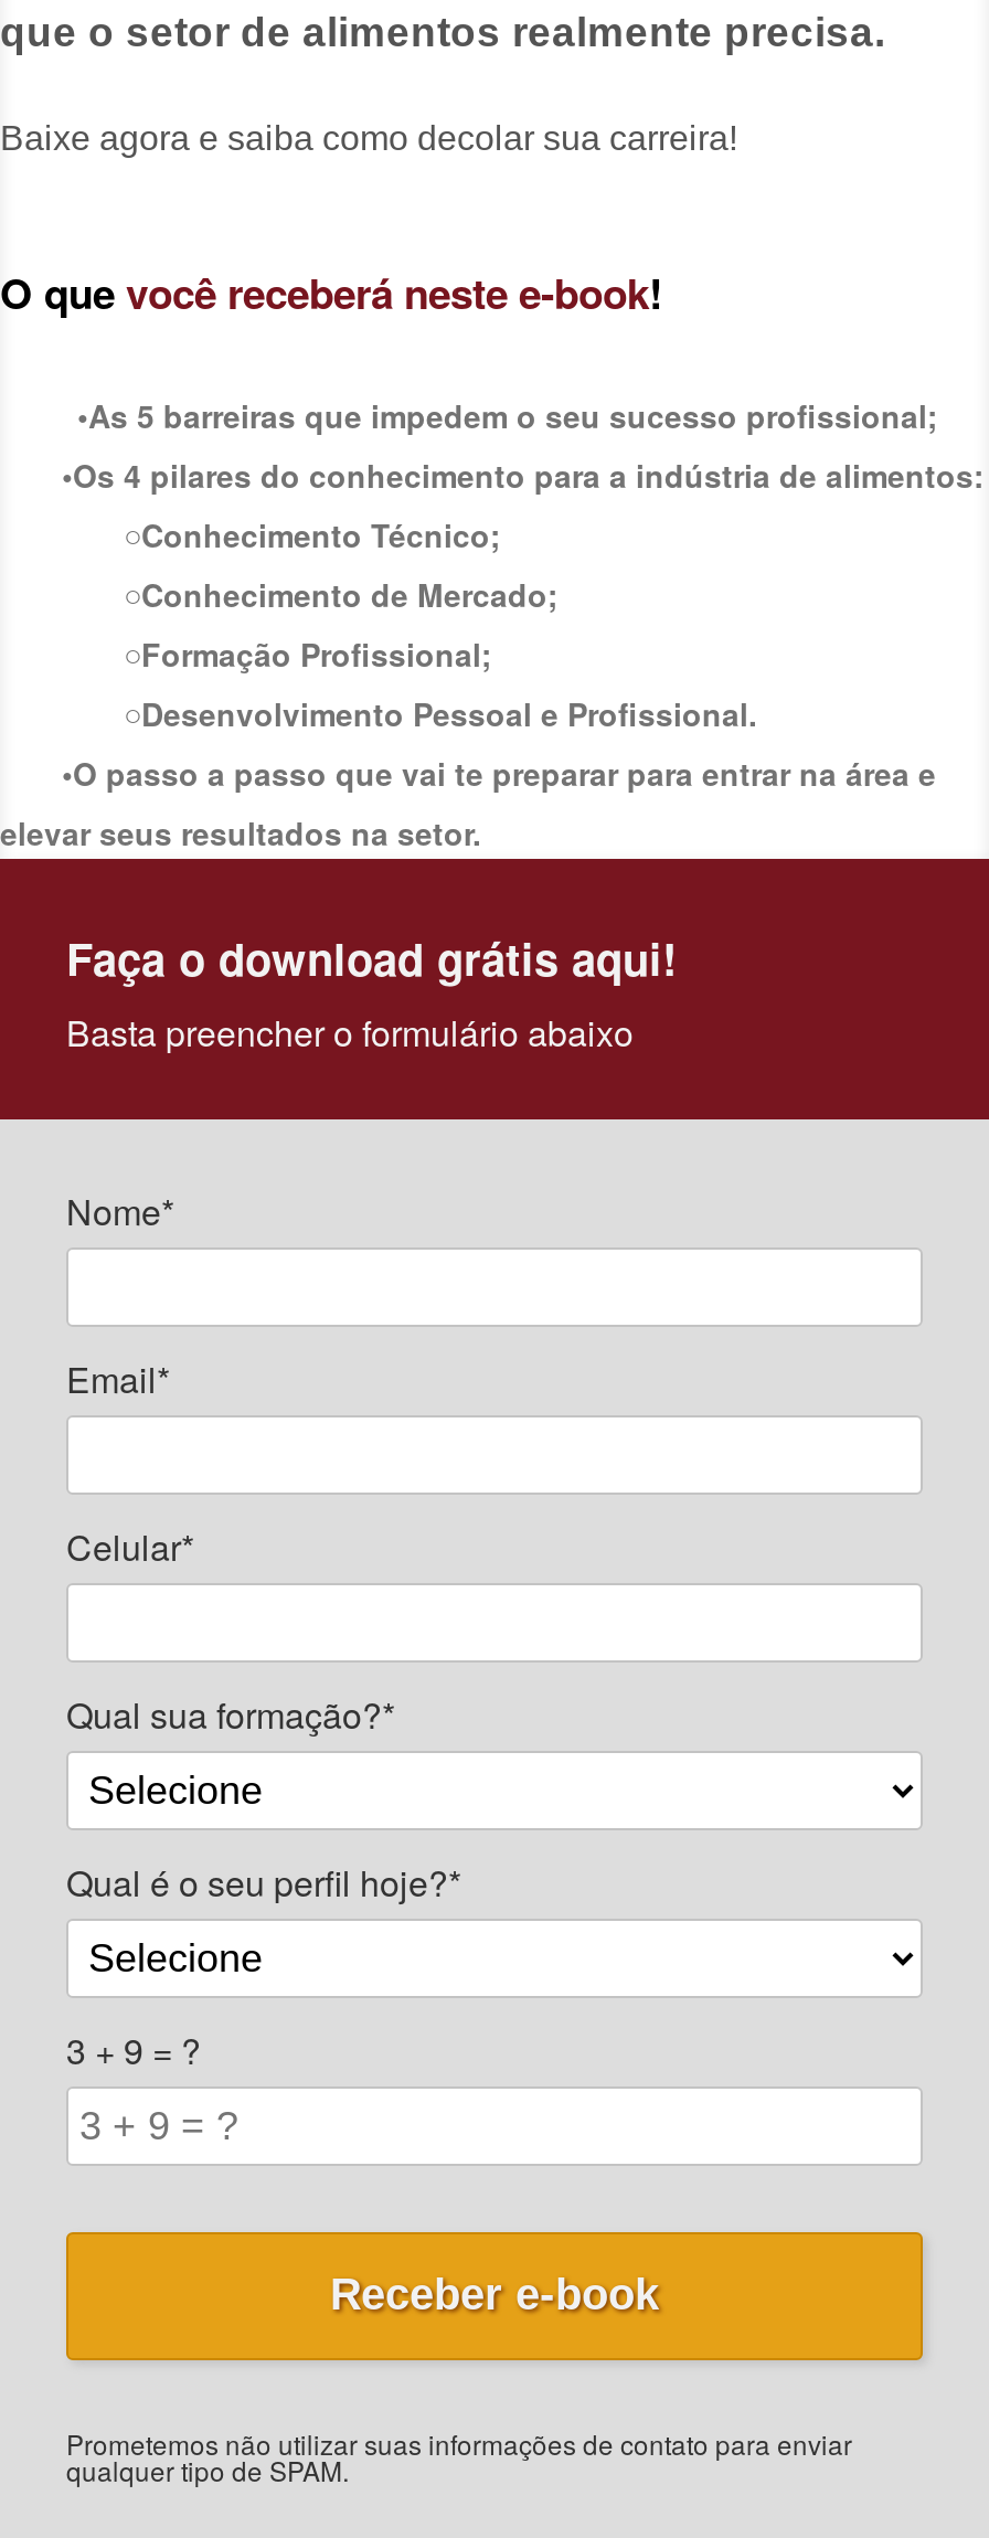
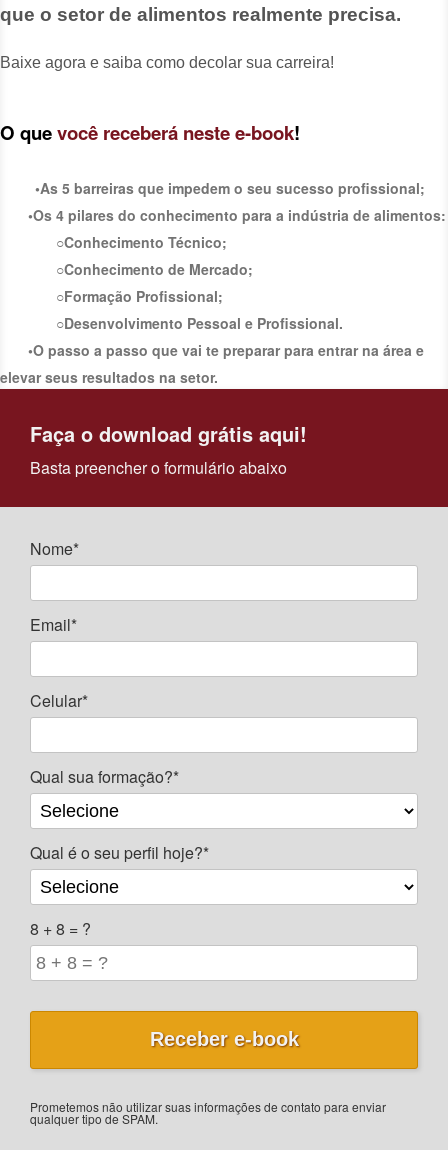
[66,2025,201,2075] 3 + 9 = ? -> [30,917,91,940] 8 + 8 = ?

